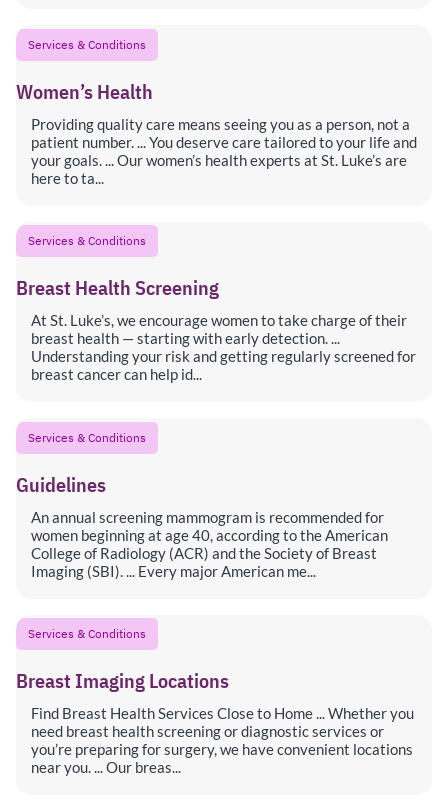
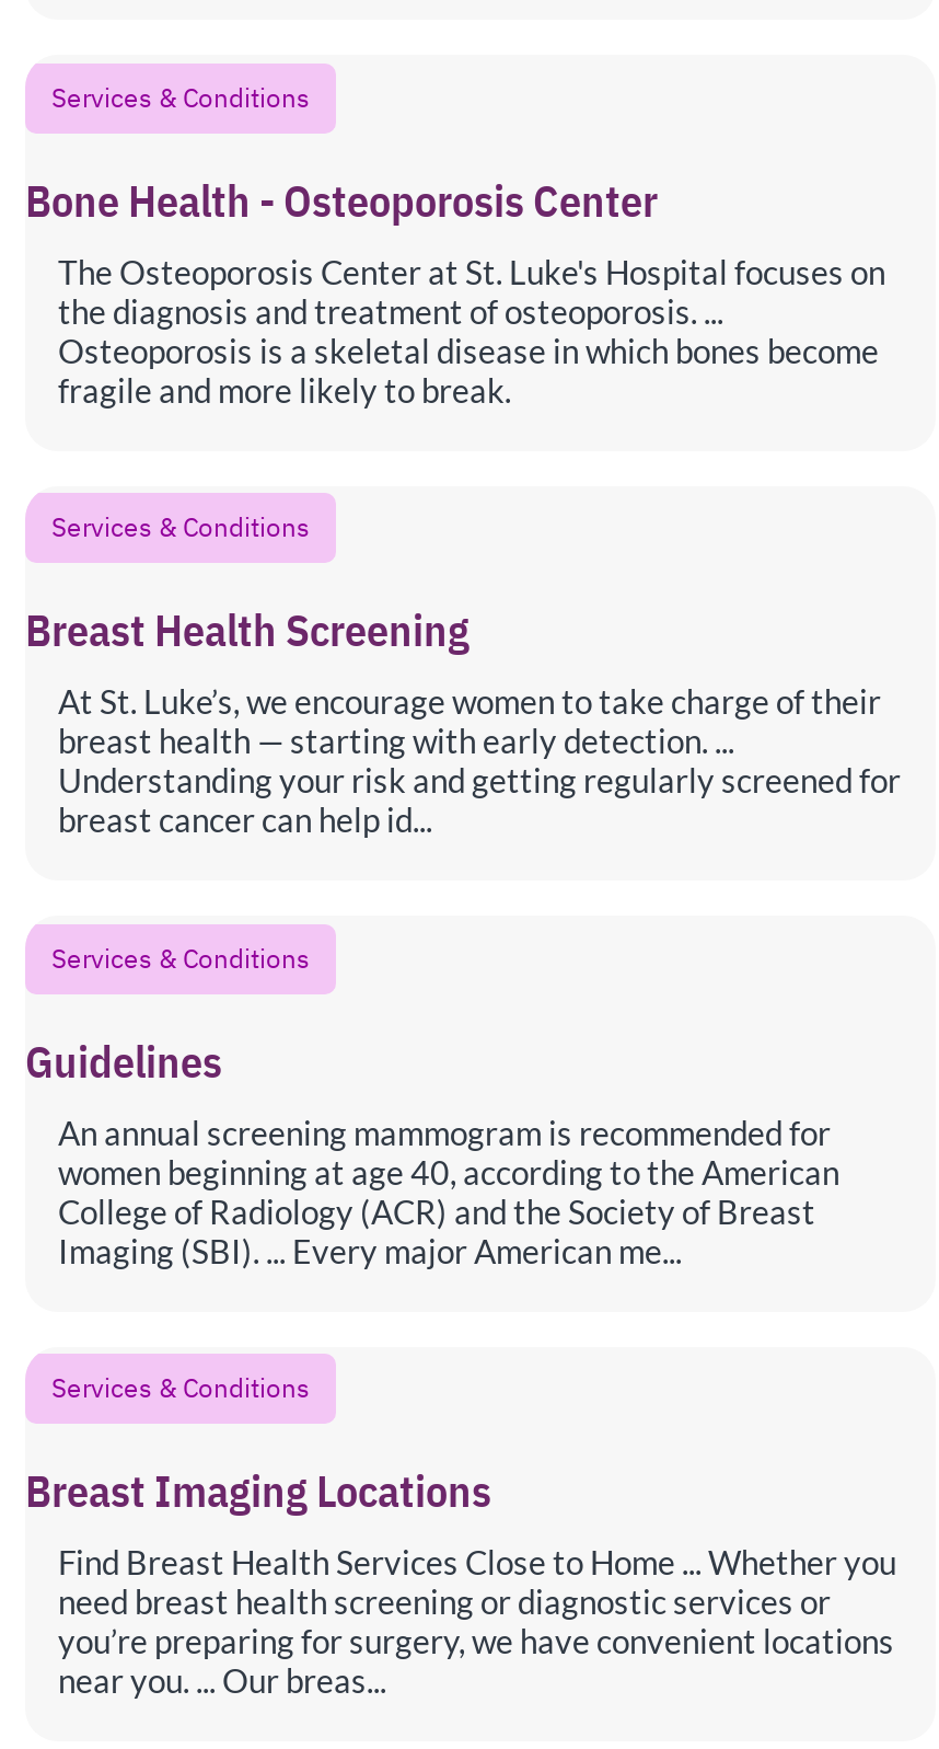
[16,78,417,187] Women’s Health | Providing quality care means seeing you as a person, not a | patient number. ... You deserve care tailored to your life and | your goals. ... Our women’s health experts at St. Luke’s are | here to ta... -> [25,170,885,409] Bone Health - Osteoporosis Center | The Osteoporosis Center at St. Luke's Hospital focuses on | the diagnosis and treatment of osteoporosis. ... | Osteoporosis is a skeletal disease in which bones become | fragile and more likely to break.

